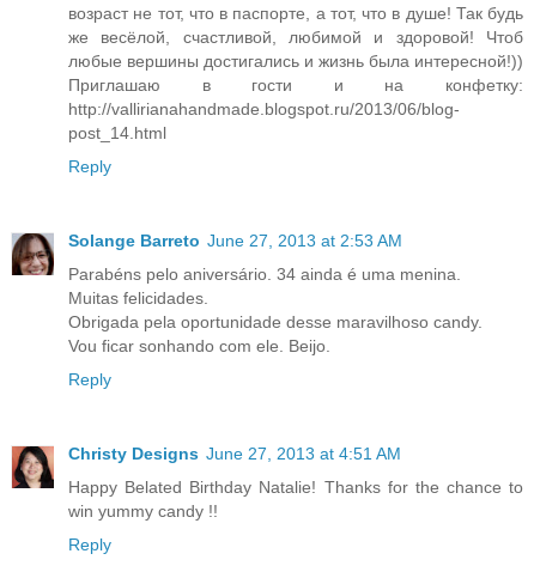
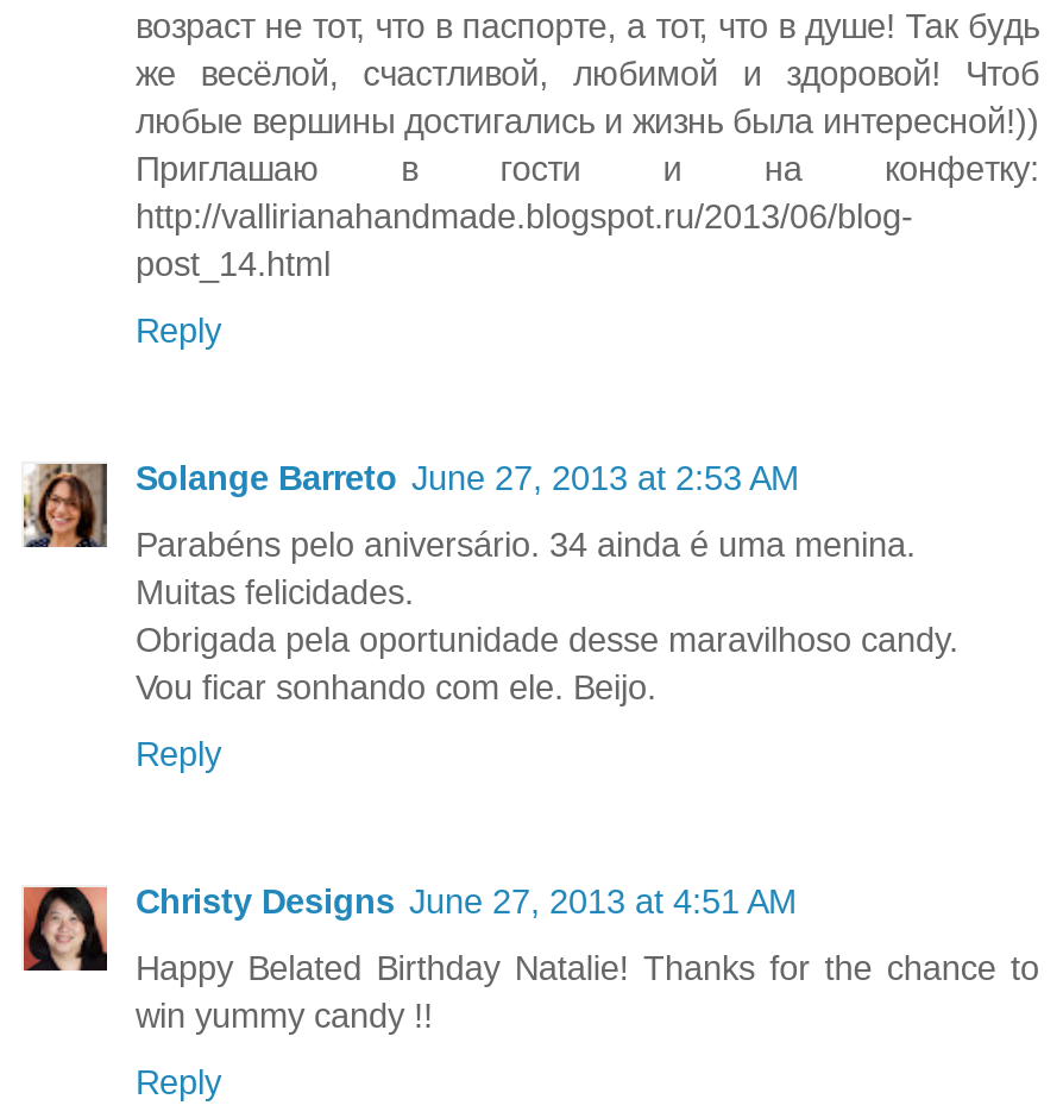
[11,232,55,276] [image] -> [21,461,109,549] [image]

